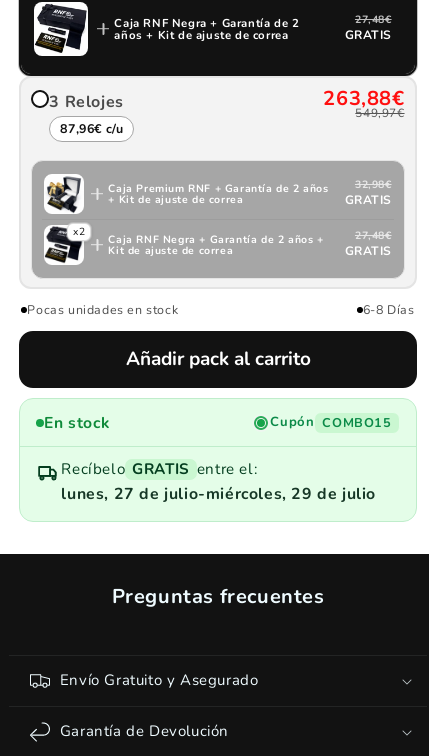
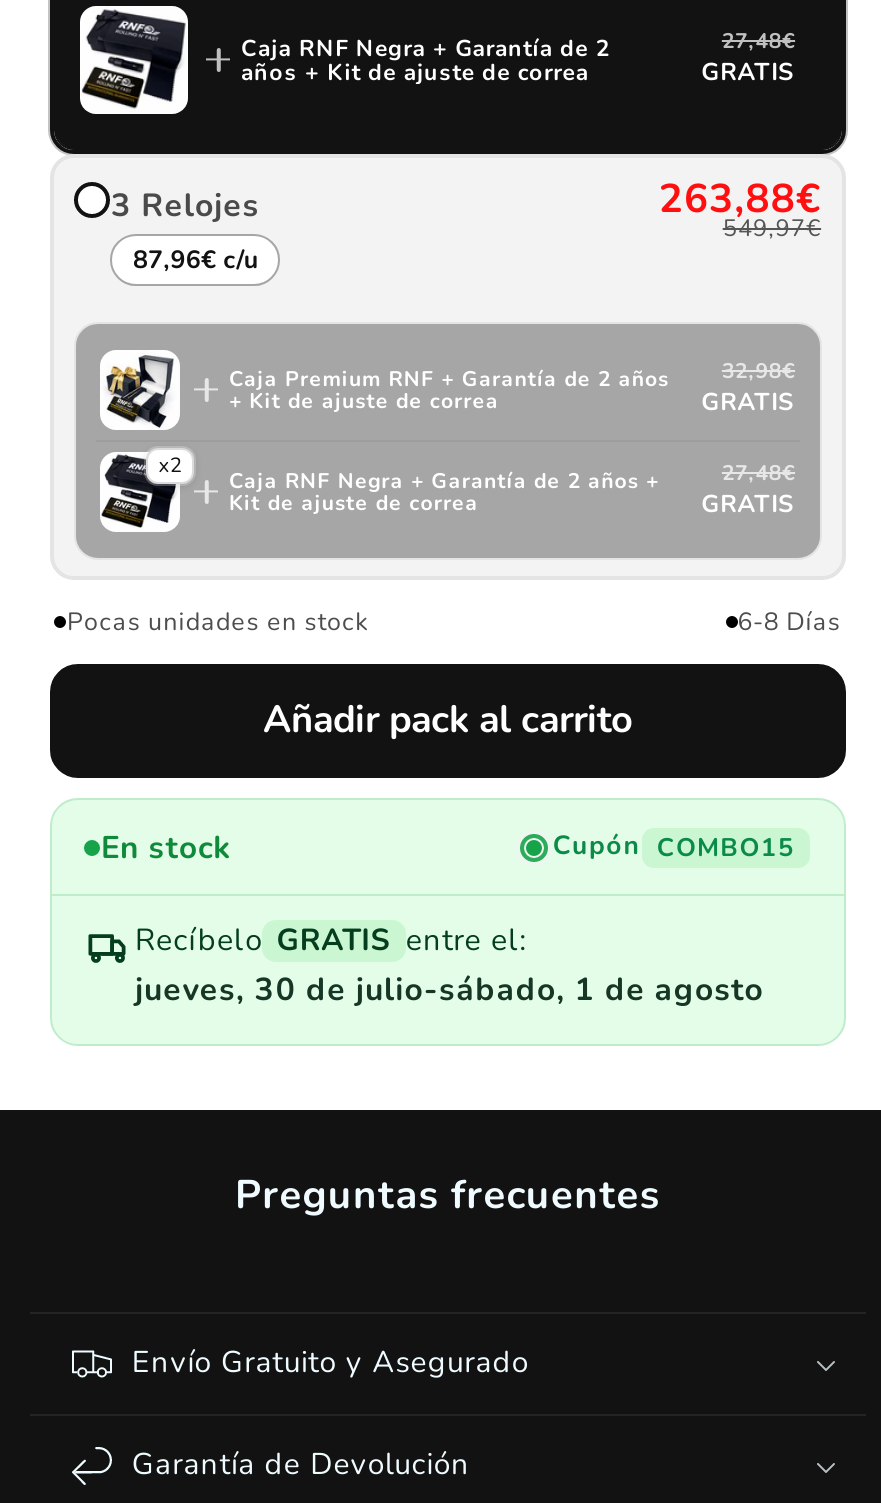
[61,483,376,505] lunes, 27 de julio-miércoles, 29 de julio -> [135,967,764,1011] jueves, 30 de julio-sábado, 1 de agosto

